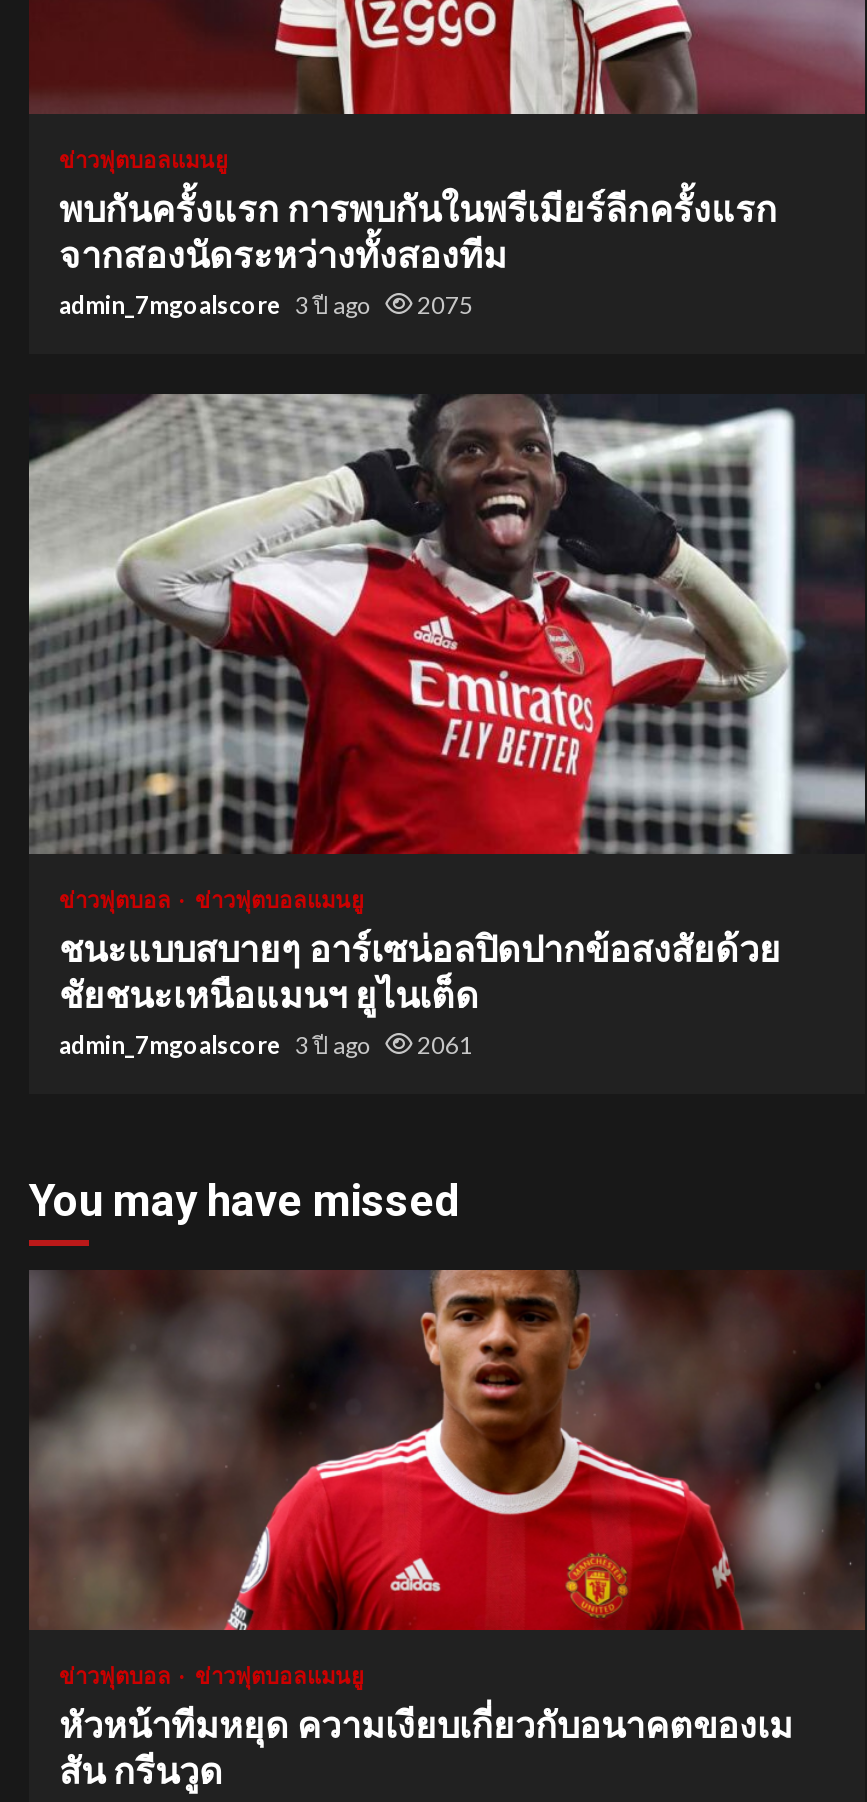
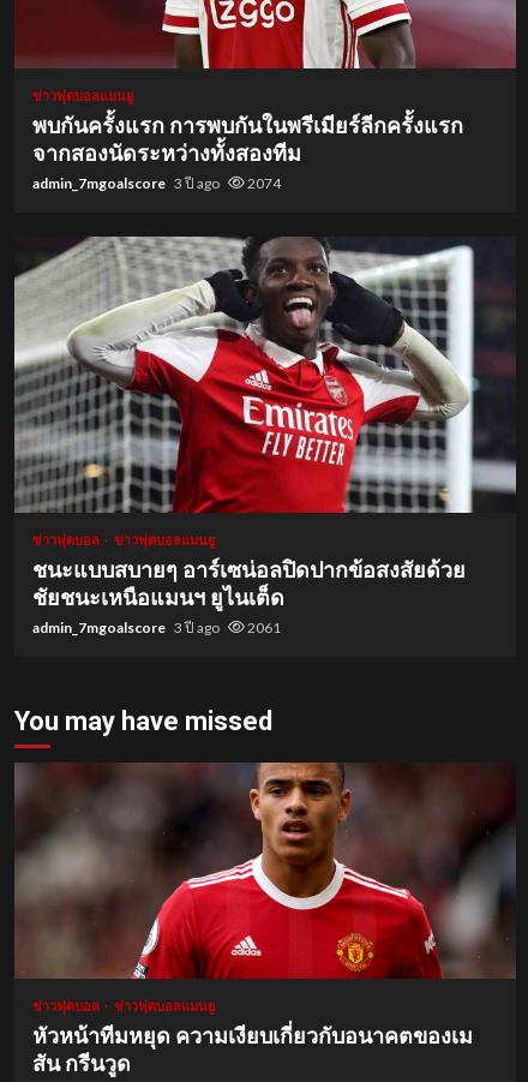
[59,290,473,320] admin_7mgoalscore 3 ปี ago 2075 -> [32,174,281,192] admin_7mgoalscore 3 ปี ago 2074

